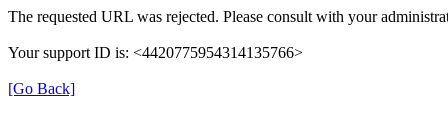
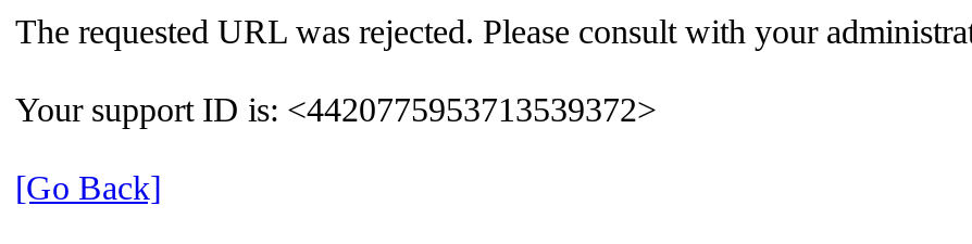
[8,44,303,61] Your support ID is: <4420775954314135766> -> [15,91,657,128] Your support ID is: <4420775953713539372>

